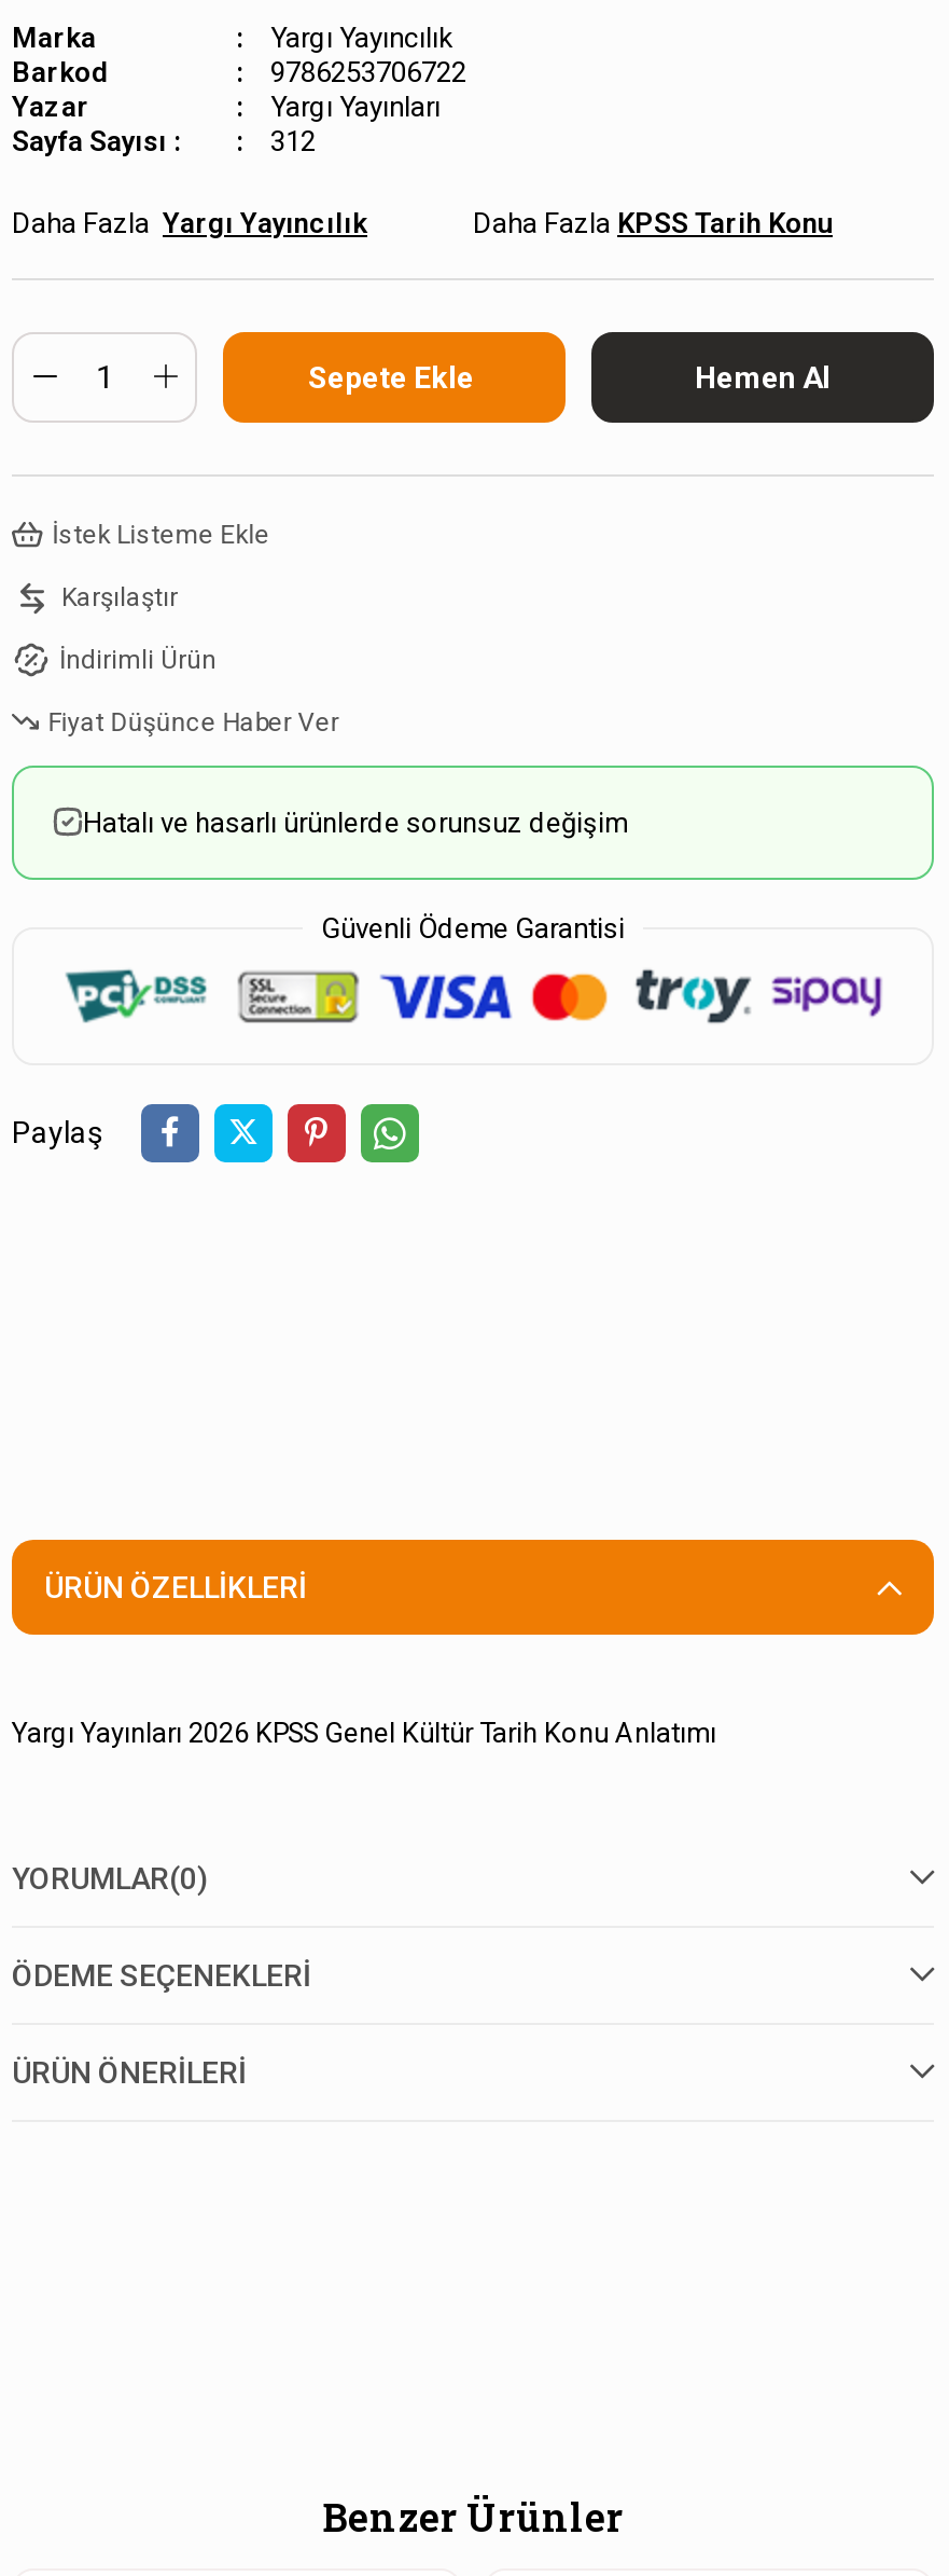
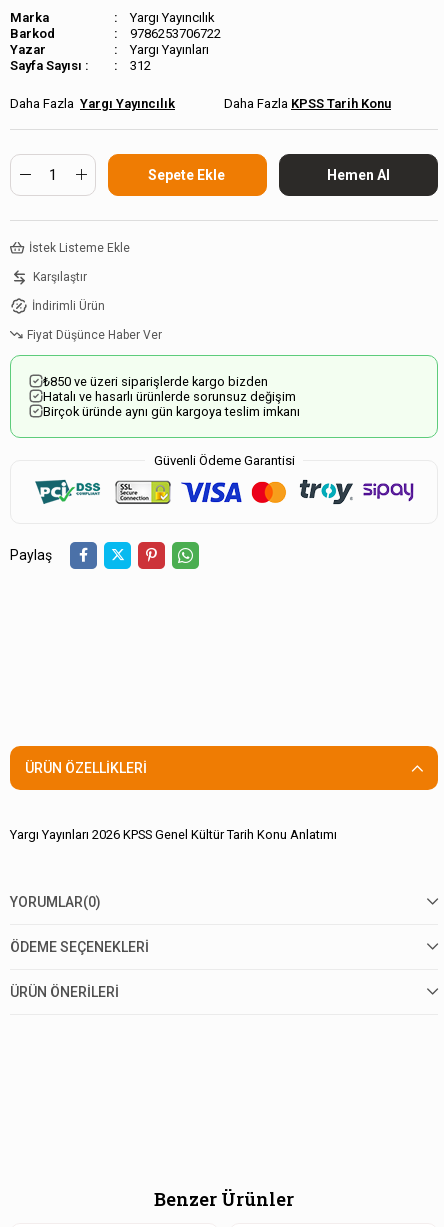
none -> [43,373,268,388] ₺850 ve üzeri siparişlerde kargo bizden
none -> [43,403,300,418] Birçok üründe aynı gün kargoya teslim imkanı

